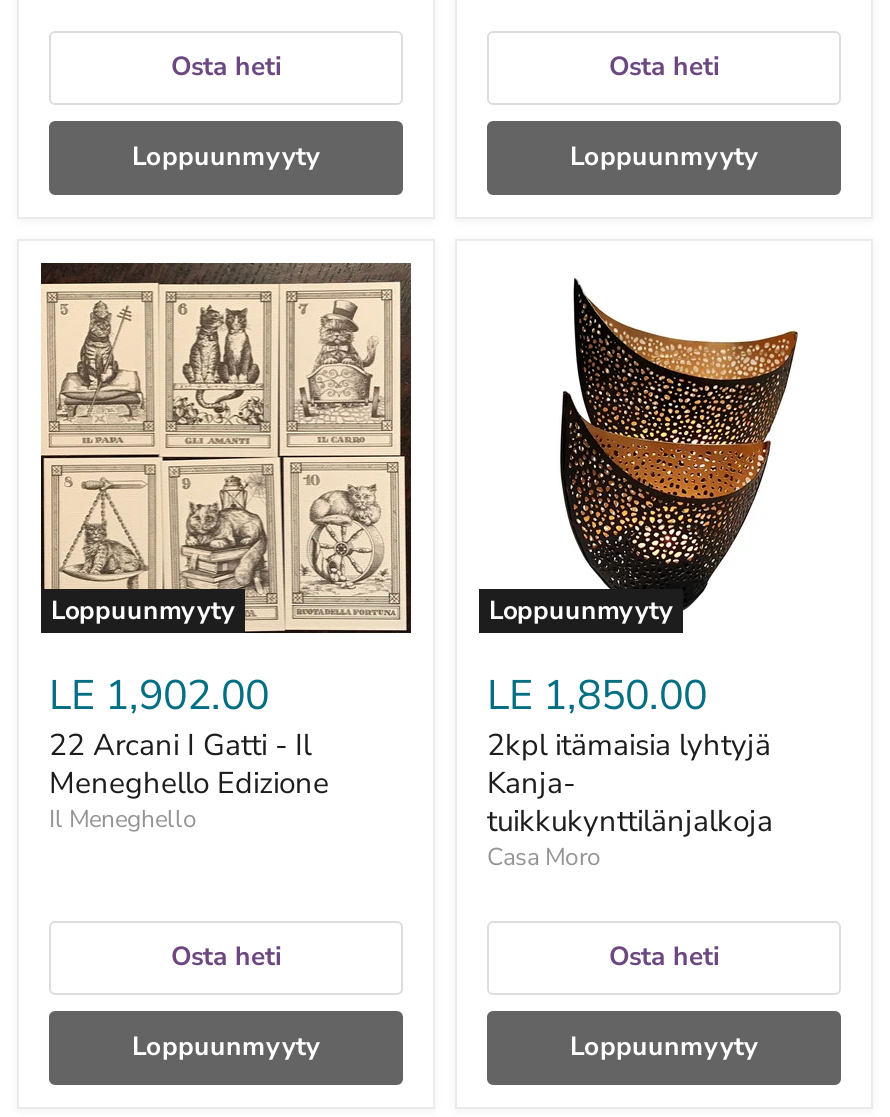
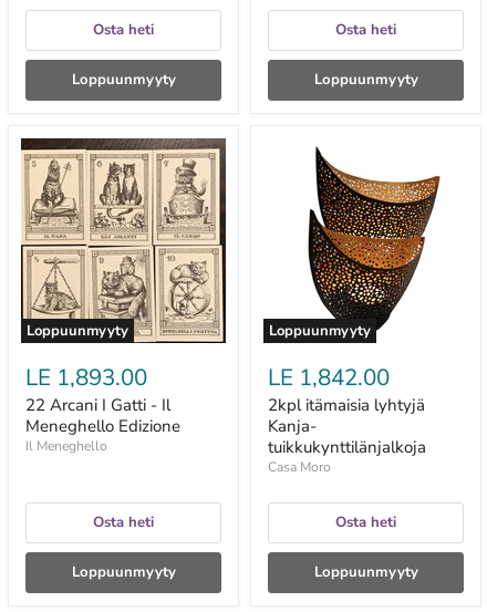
[49,667,269,723] LE 1,902.00 -> [25,362,147,393] LE 1,893.00
[487,667,707,723] LE 1,850.00 -> [268,362,390,393] LE 1,842.00

